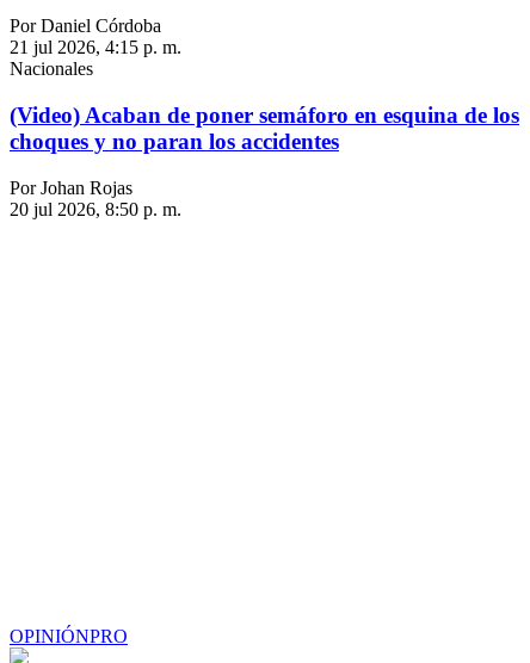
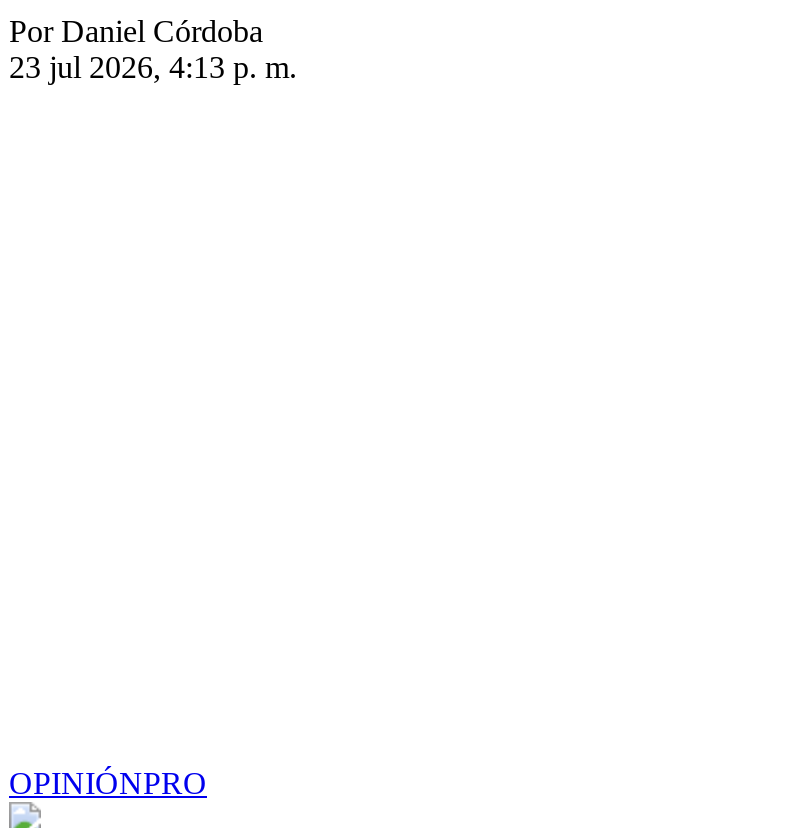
[10,38,519,219] 21 jul 2026, 4:15 p. m. | Nacionales | (Video) Acaban de poner semáforo en esquina de los | choques y no paran los accidentes | Por Johan Rojas | 20 jul 2026, 8:50 p. m. -> [9,50,297,84] 23 jul 2026, 4:13 p. m.

